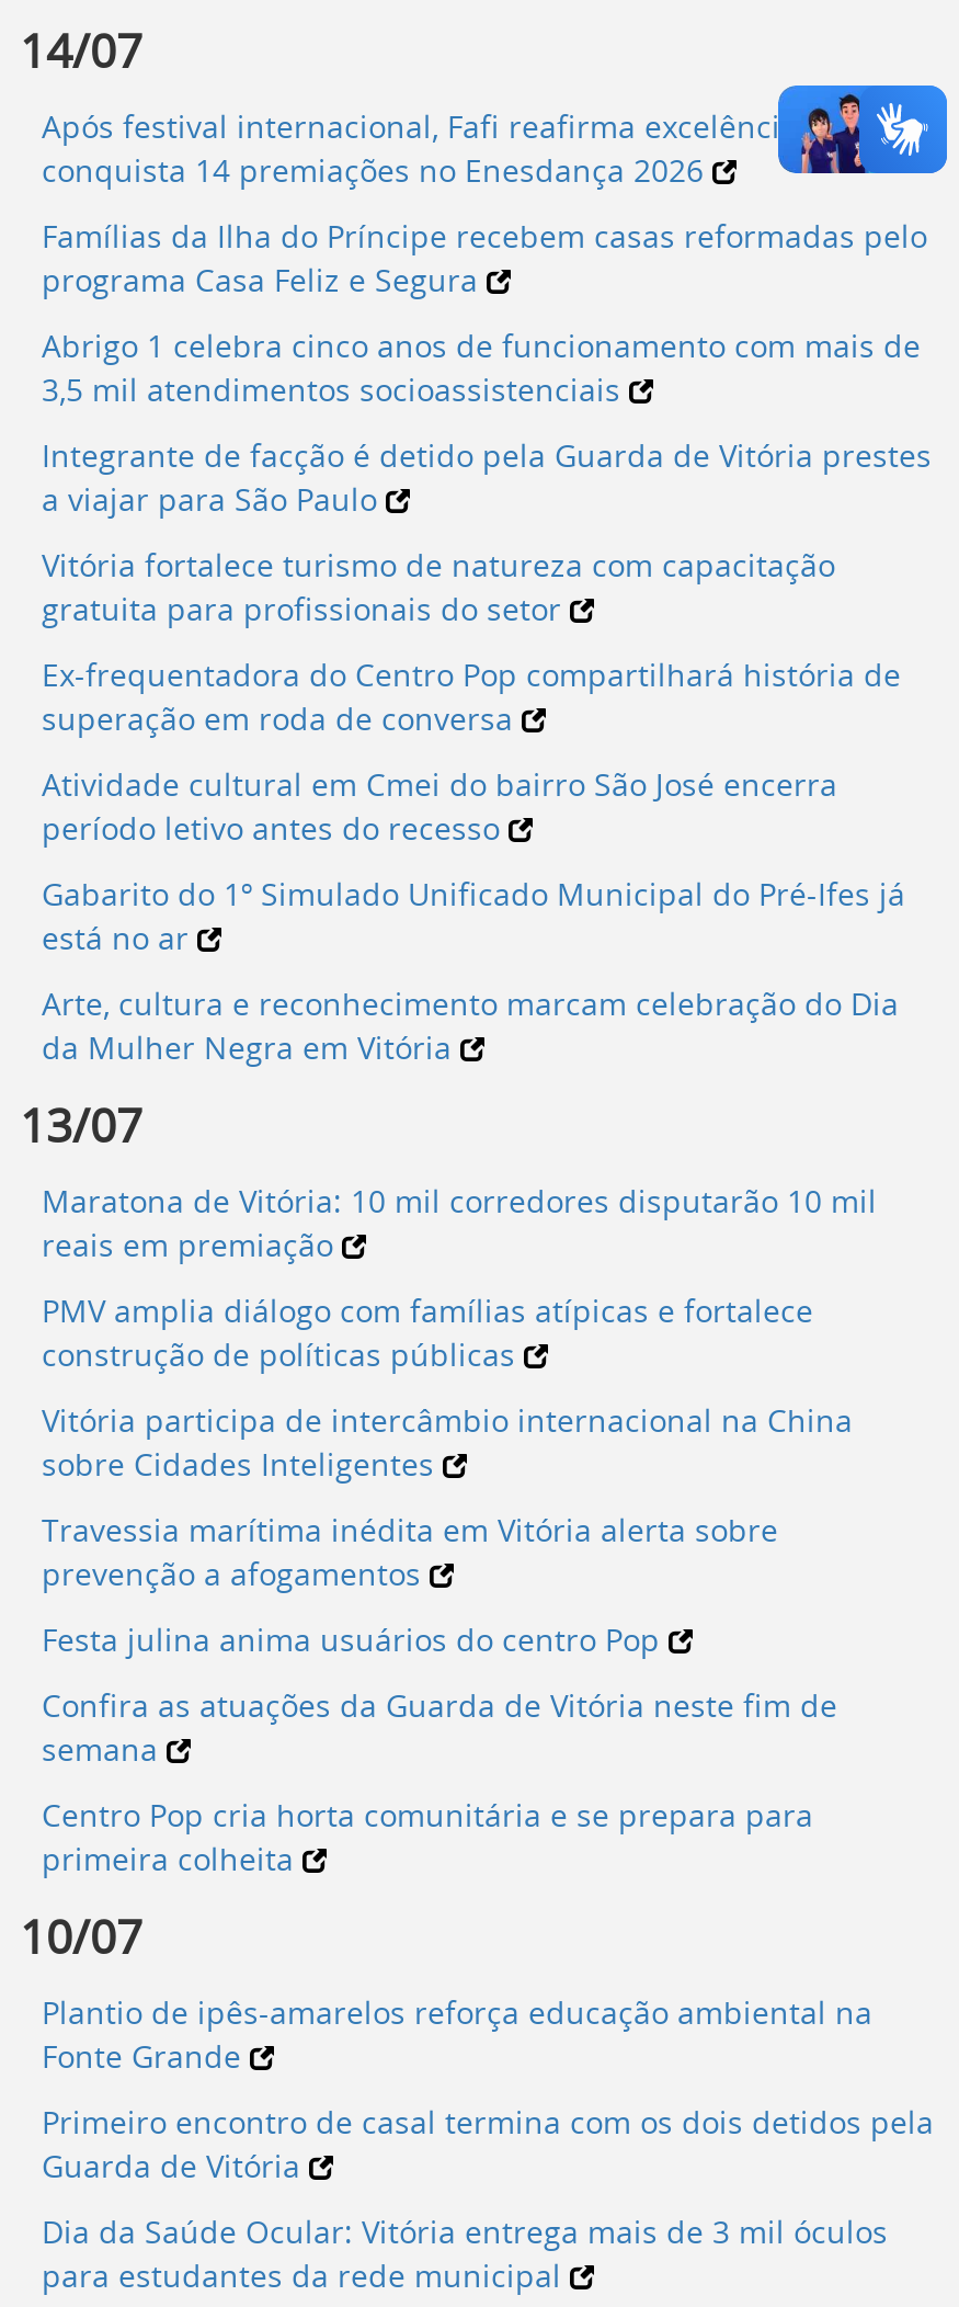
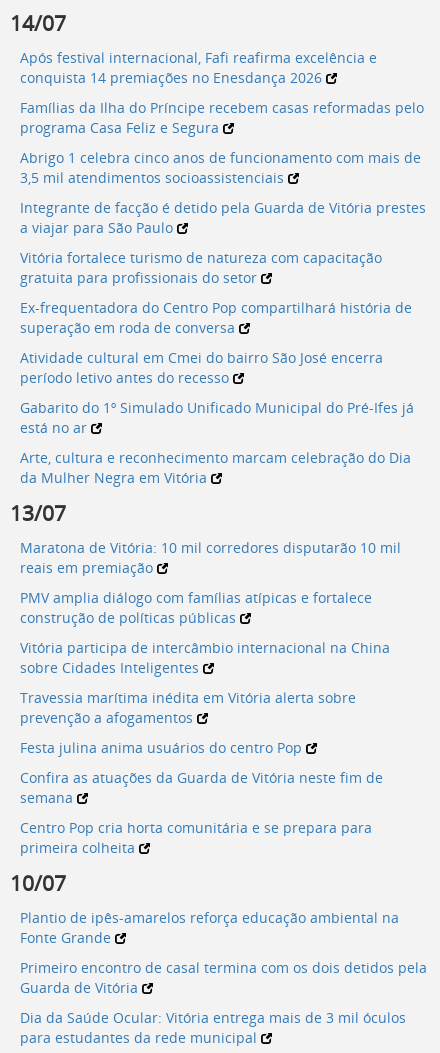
[776,83,949,175] [image] -> none

